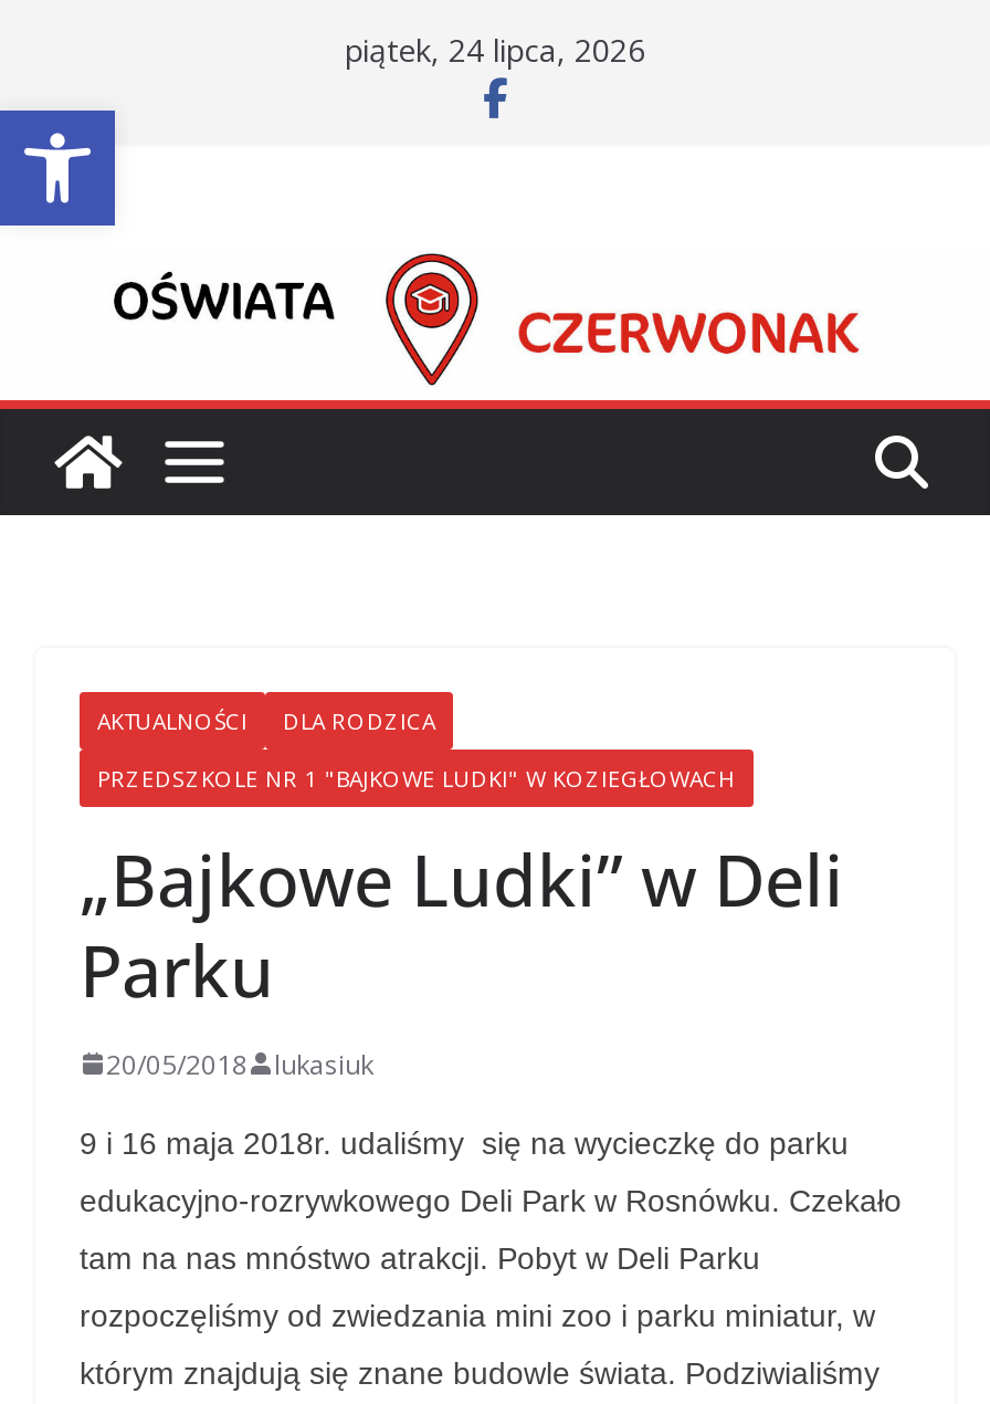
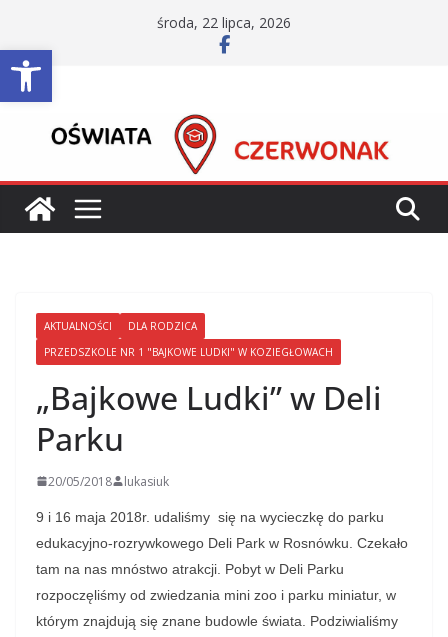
[345,29,645,71] piątek, 24 lipca, 2026 -> [157,13,291,32] środa, 22 lipca, 2026

